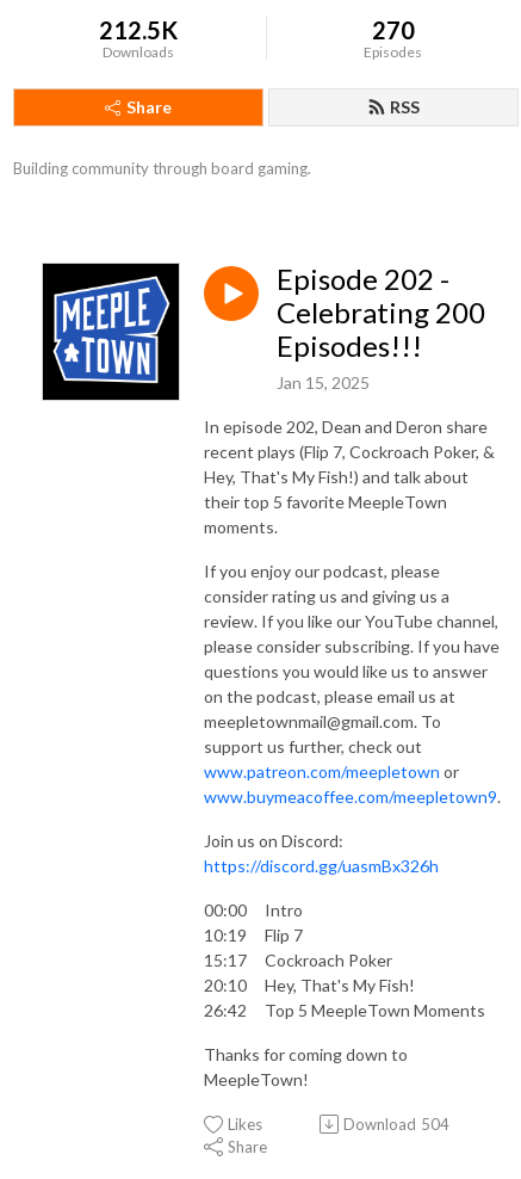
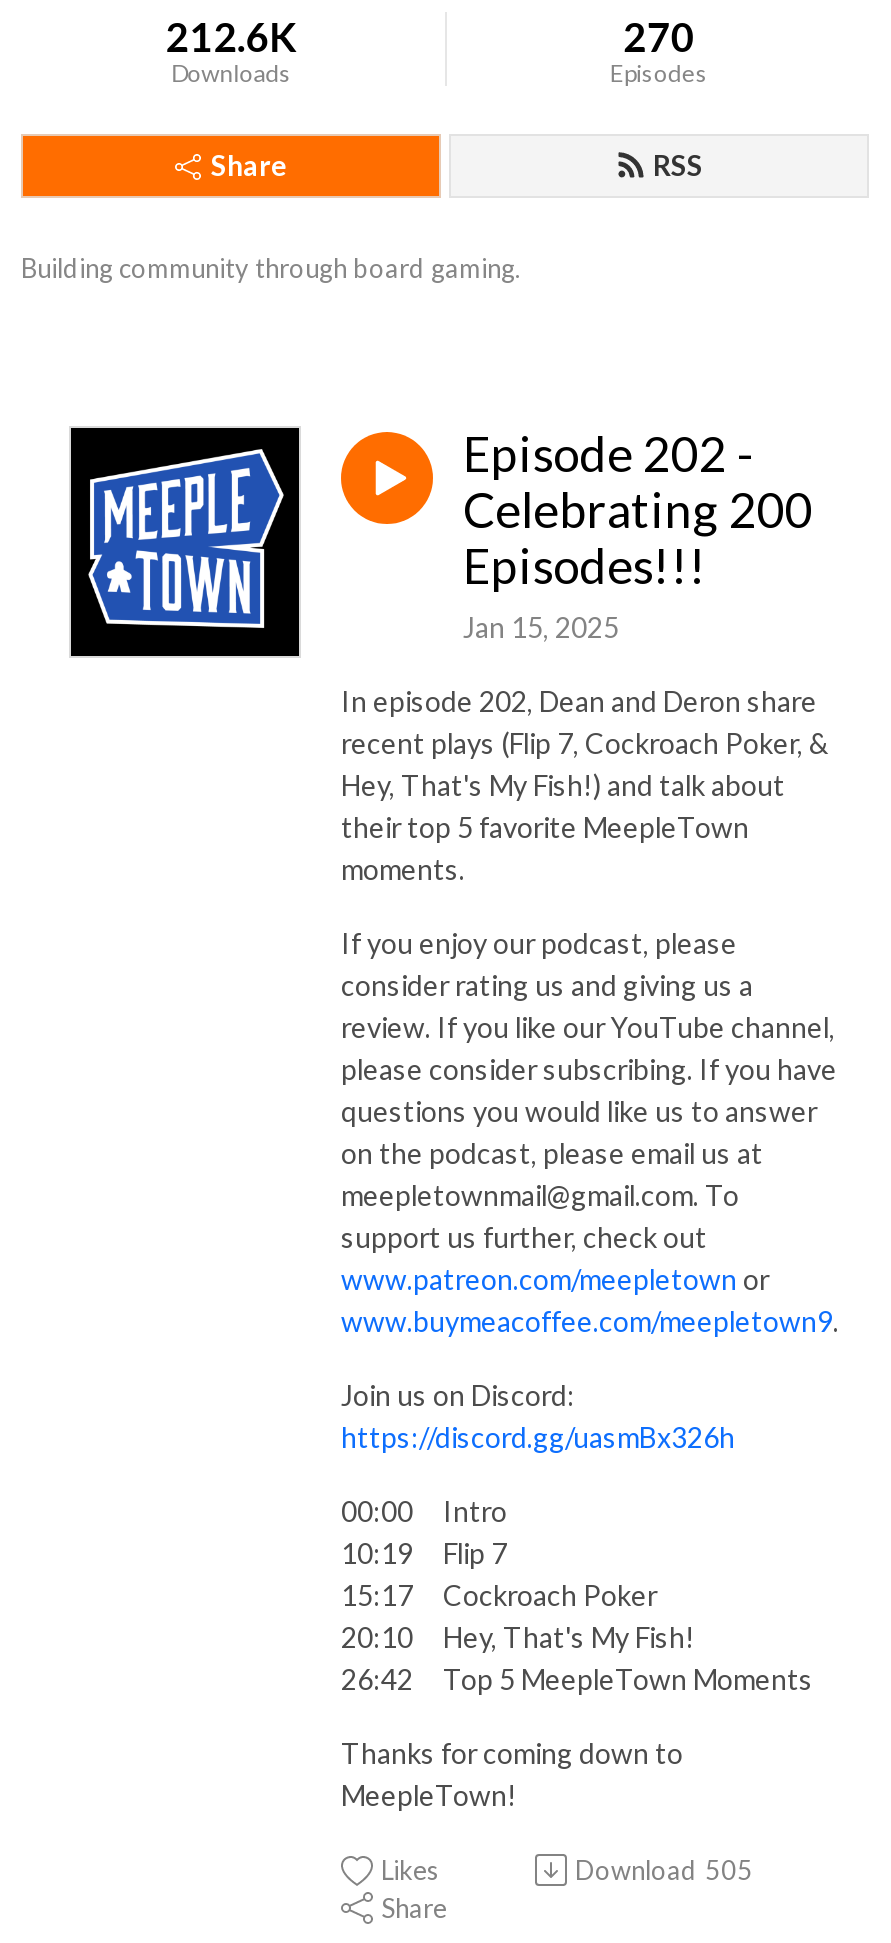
[99,16,178,44] 212.5K -> [165,12,297,60] 212.6K
[343,1115,449,1134] Download 504 -> [575,1854,753,1886] Download 505

